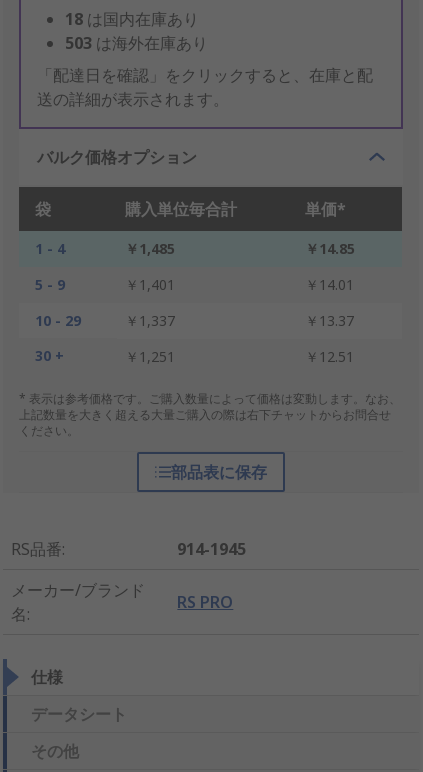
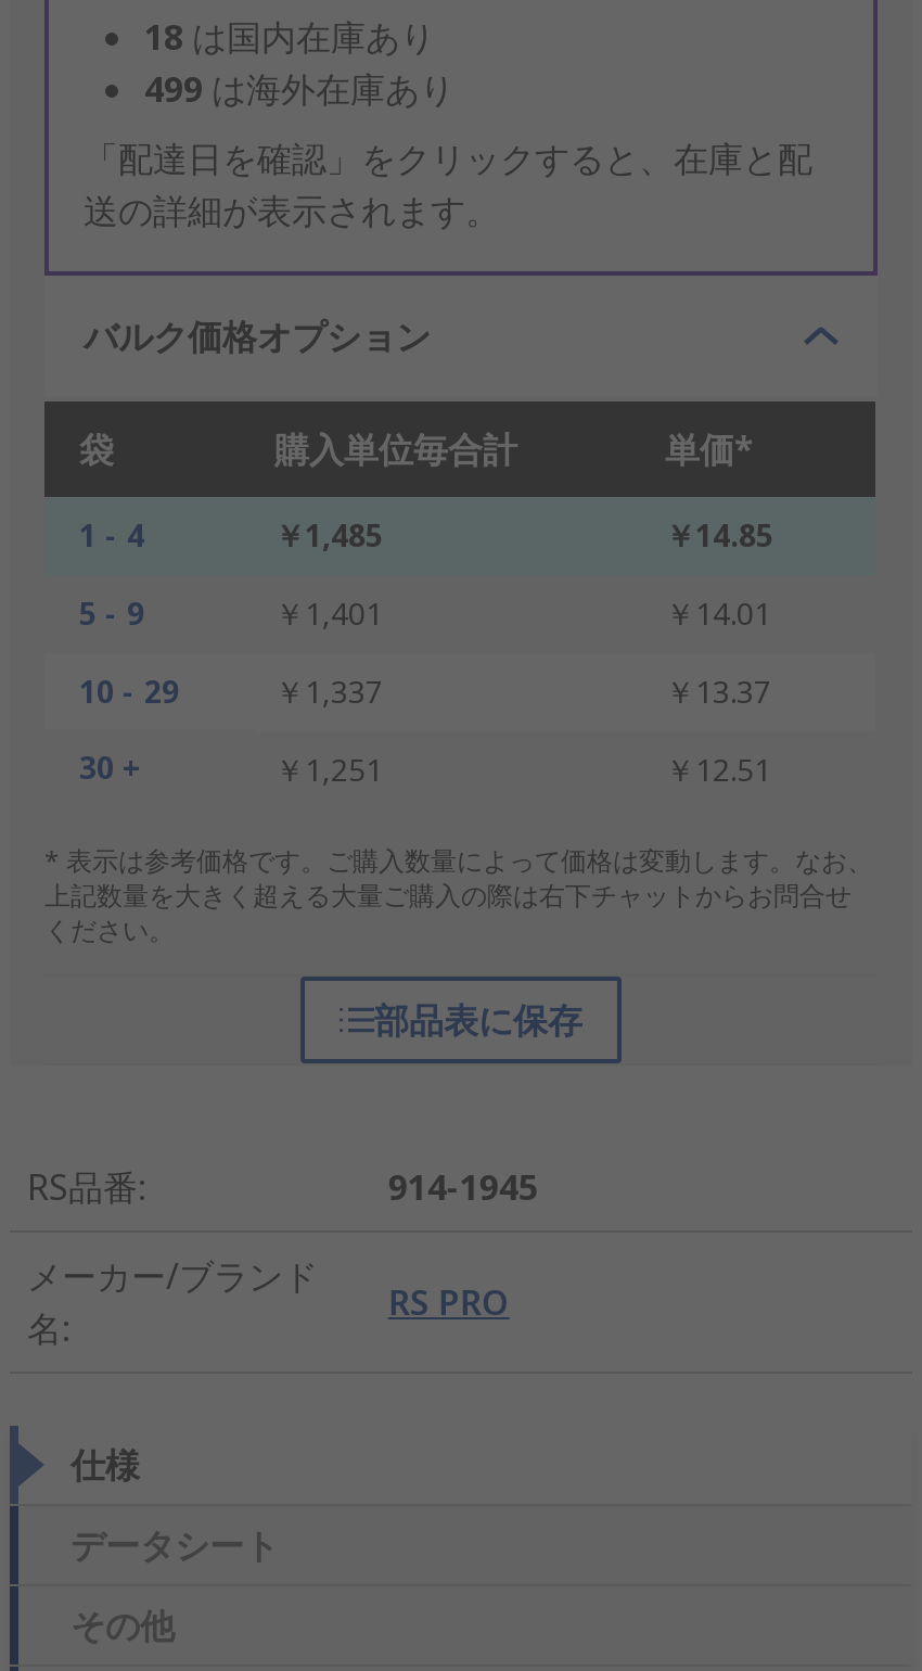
[65,32,208,54] 503は海外在庫あり -> [144,66,454,114] 499は海外在庫あり

